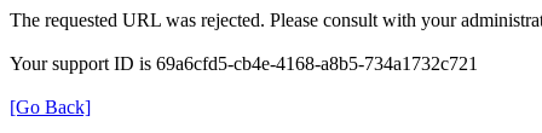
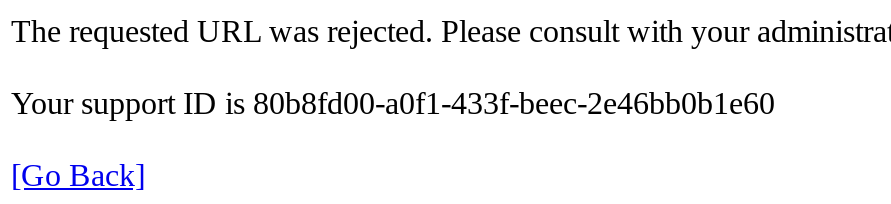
[10,53,478,74] Your support ID is 69a6cfd5-cb4e-4168-a8b5-734a1732c721 -> [11,86,775,120] Your support ID is 80b8fd00-a0f1-433f-beec-2e46bb0b1e60

